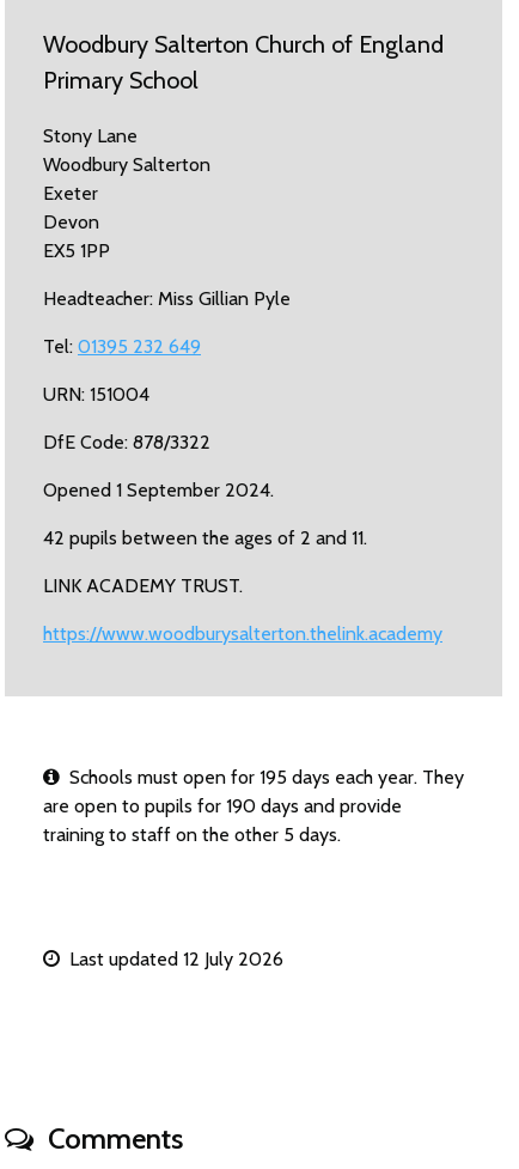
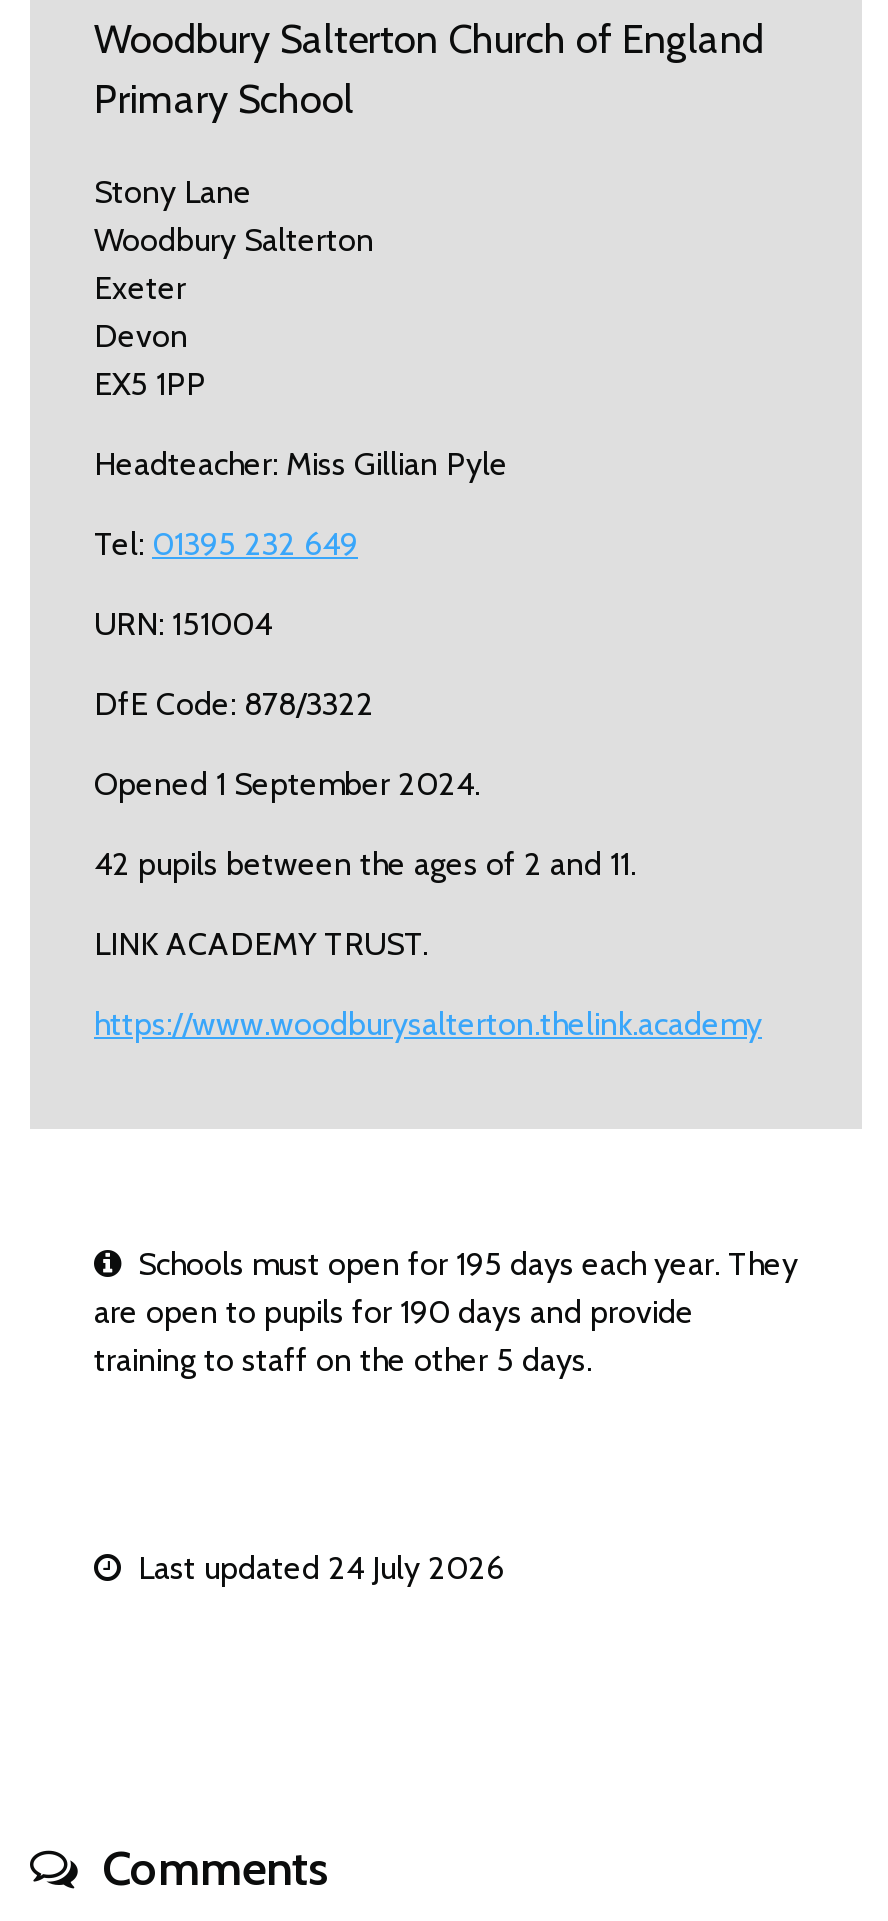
[60,948,283,970] Last updated 12 July 2026 -> [122,1549,504,1587] Last updated 24 July 2026

